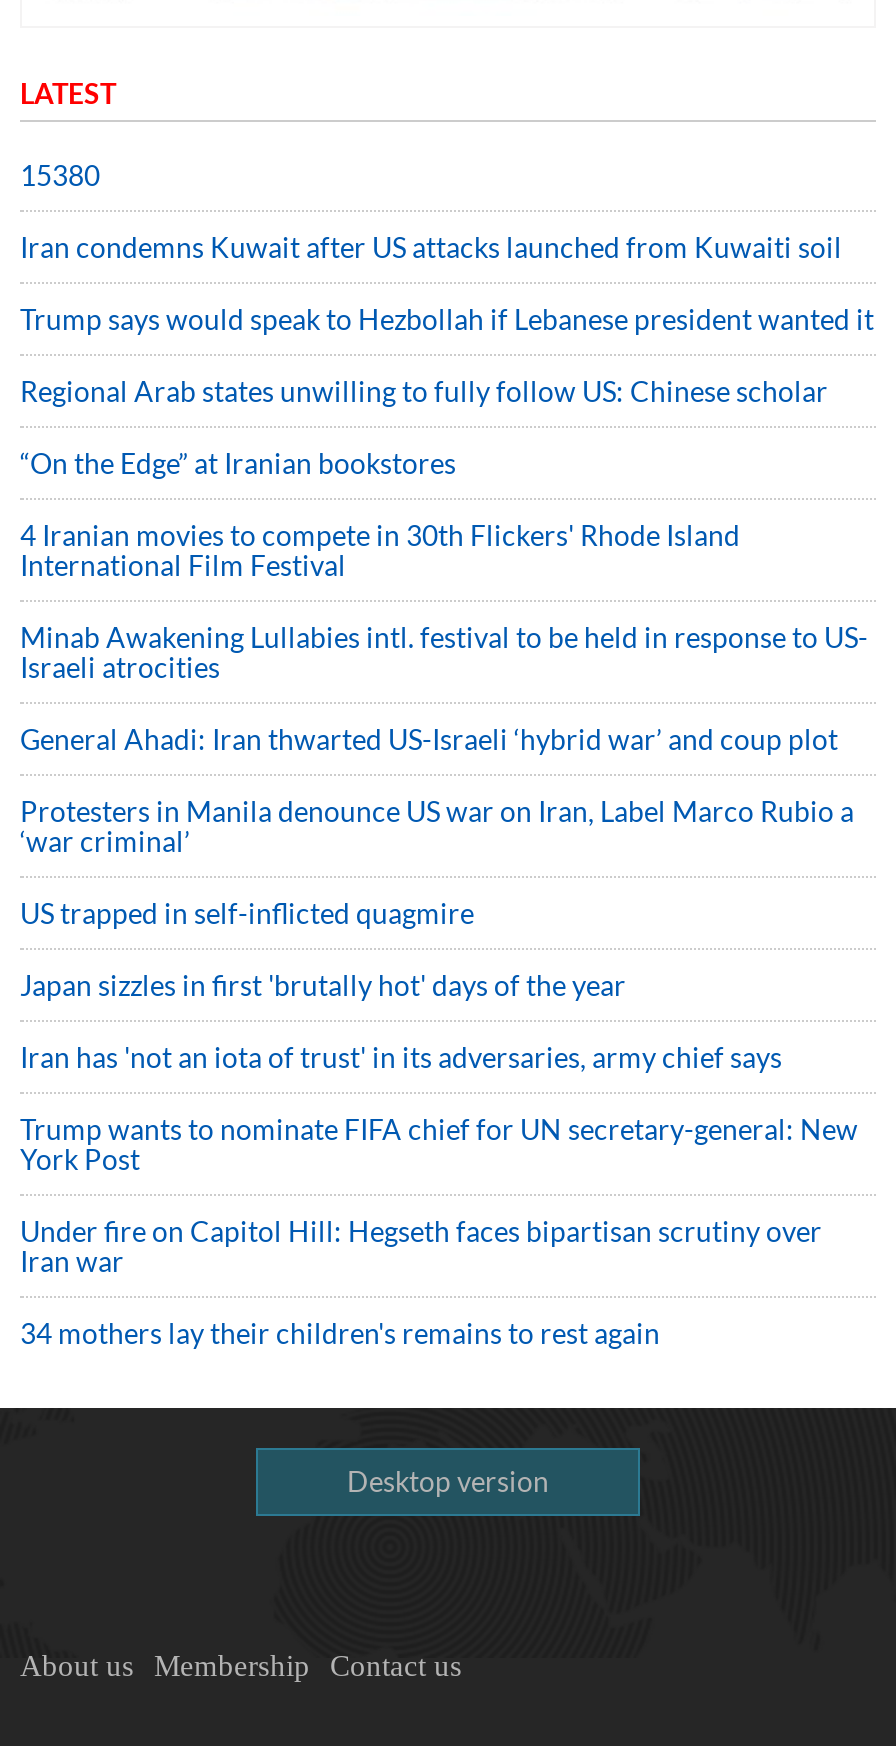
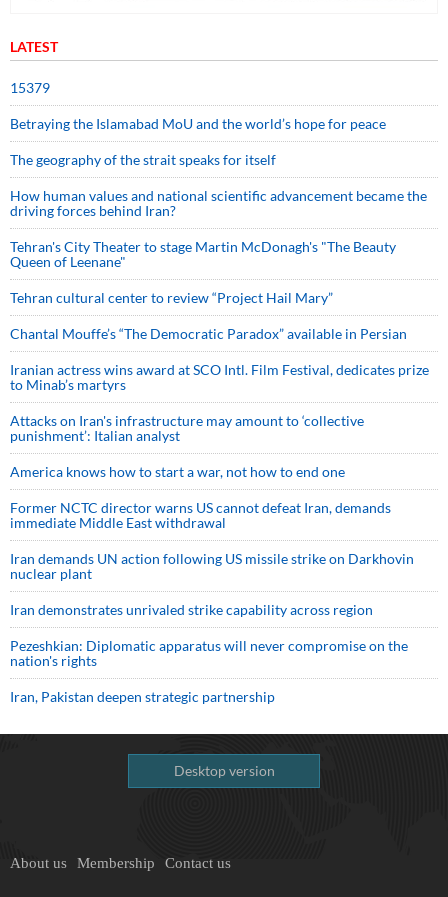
[20,159,100,193] 15380 -> [10,79,50,96] 15379
[20,231,842,265] Iran condemns Kuwait after US attacks launched from Kuwaiti soil -> [10,115,386,132] Betraying the Islamabad MoU and the world’s hope for peace
[20,303,874,337] Trump says would speak to Hezbollah if Lebanese president wanted it -> [10,151,276,168] The geography of the strait speaks for itself
[20,375,828,409] Regional Arab states unwilling to fully follow US: Chinese scholar -> [10,187,427,219] How human values and national scientific advancement became the | driving forces behind Iran?
[20,447,456,481] “On the Edge” at Iranian bookstores -> [10,238,396,270] Tehran's City Theater to stage Martin McDonagh's "The Beauty | Queen of Leenane"
[20,519,740,583] 4 Iranian movies to compete in 30th Flickers' Rhode Island | International Film Festival -> [10,289,333,306] Tehran cultural center to review “Project Hail Mary”
[20,621,868,685] Minab Awakening Lullabies intl. festival to be held in response to US- | Israeli atrocities -> [10,325,407,342] Chantal Mouffe’s “The Democratic Paradox” available in Persian
[20,723,838,757] General Ahadi: Iran thwarted US-Israeli ‘hybrid war’ and coup plot -> [10,361,429,393] Iranian actress wins award at SCO Intl. Film Festival, dedicates prize | to Minab’s martyrs
[20,795,854,859] Protesters in Manila denounce US war on Iran, Label Marco Rubio a | ‘war criminal’ -> [10,412,364,444] Attacks on Iran's infrastructure may amount to ‘collective | punishment’: Italian analyst
[20,897,480,931] US trapped in self-inflicted quagmire -> [10,463,345,480] America knows how to start a war, not how to end one
[20,969,626,1003] Japan sizzles in first 'brutally hot' days of the year -> [10,499,391,531] Former NCTC director warns US cannot defeat Iran, demands | immediate Middle East withdrawal
[20,1041,788,1075] Iran has 'not an iota of trust' in its adversaries, army chief says -> [10,550,414,582] Iran demands UN action following US missile strike on Darkhovin | nuclear plant
[20,1113,858,1177] Trump wants to nominate FIFA chief for UN secretary-general: New | York Post -> [10,601,373,618] Iran demonstrates unrivaled strike capability across region
[20,1215,822,1279] Under fire on Capitol Hill: Hegseth faces bipartisan scrutiny over | Iran war -> [10,637,408,669] Pezeshkian: Diplomatic apparatus will never compromise on the | nation's rights
[20,1317,660,1351] 34 mothers lay their children's remains to rest again -> [10,688,275,705] Iran, Pakistan deepen strategic partnership

